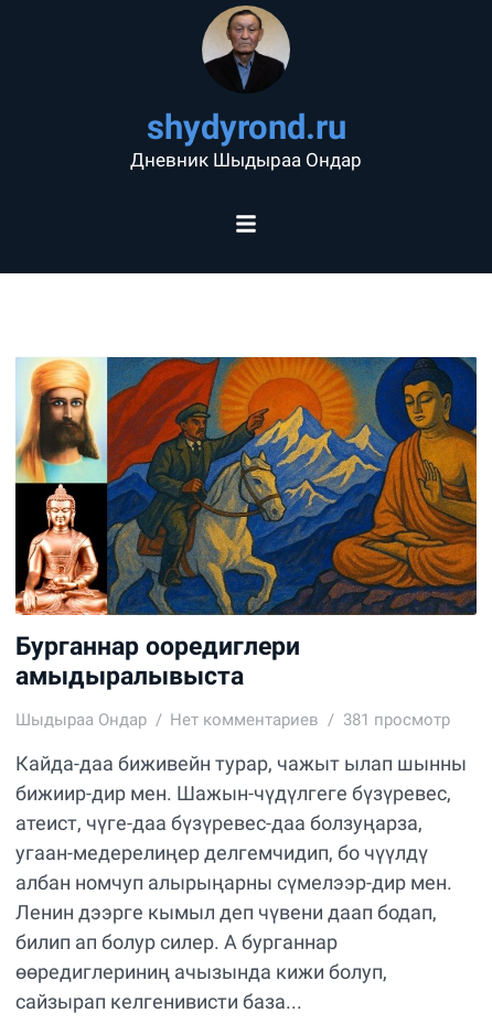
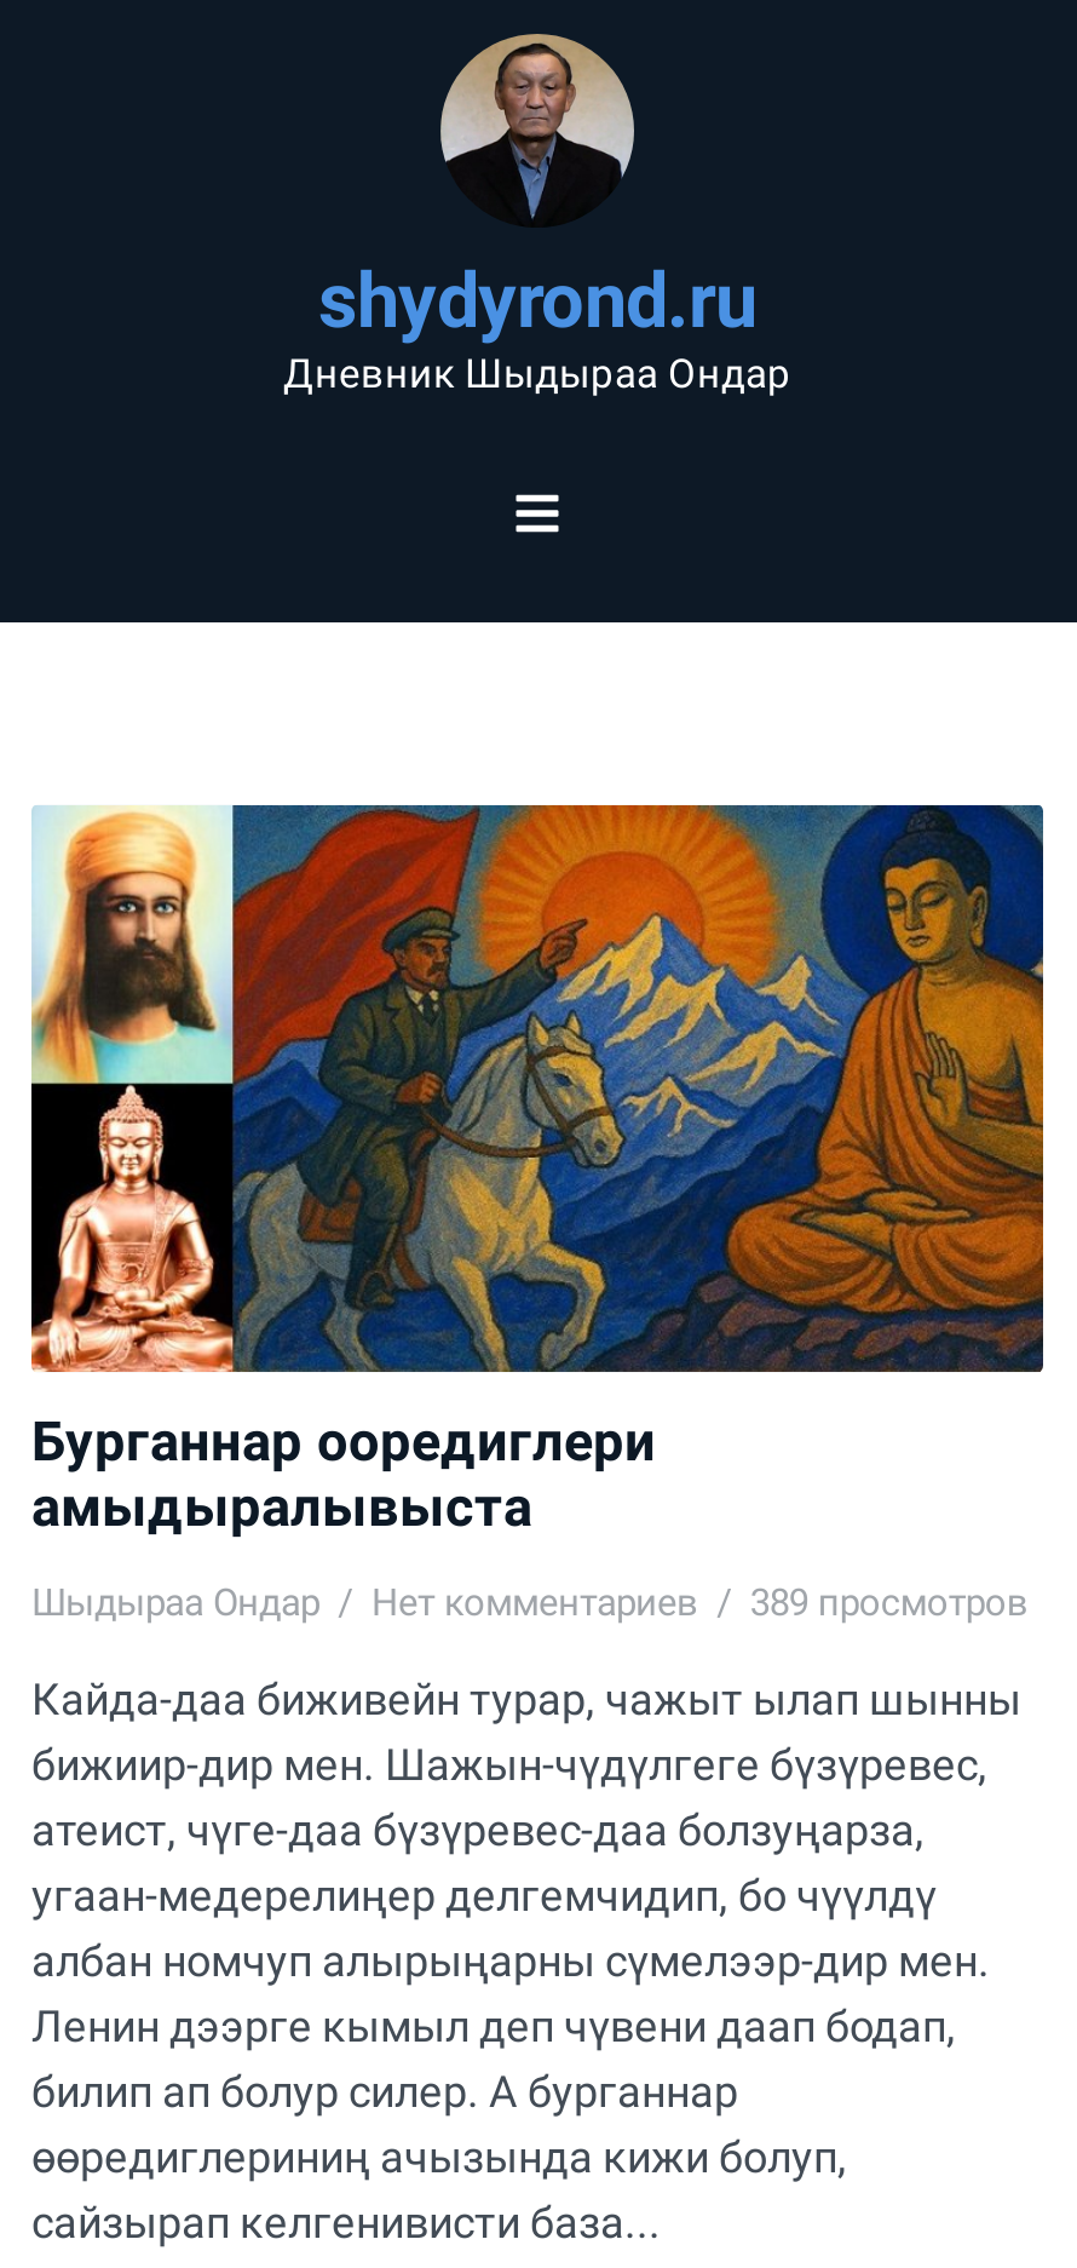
[15,710,450,730] Шыдыраа Ондар Нет комментариев 381 просмотр -> [31,1582,1028,1626] Шыдыраа Ондар Нет комментариев 389 просмотров

